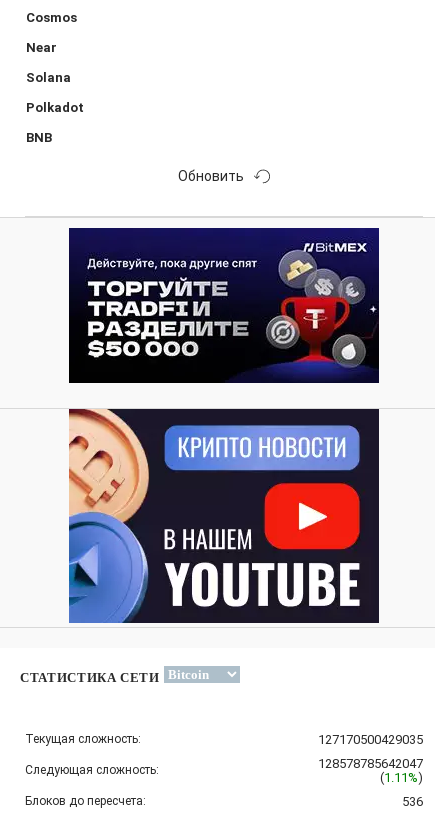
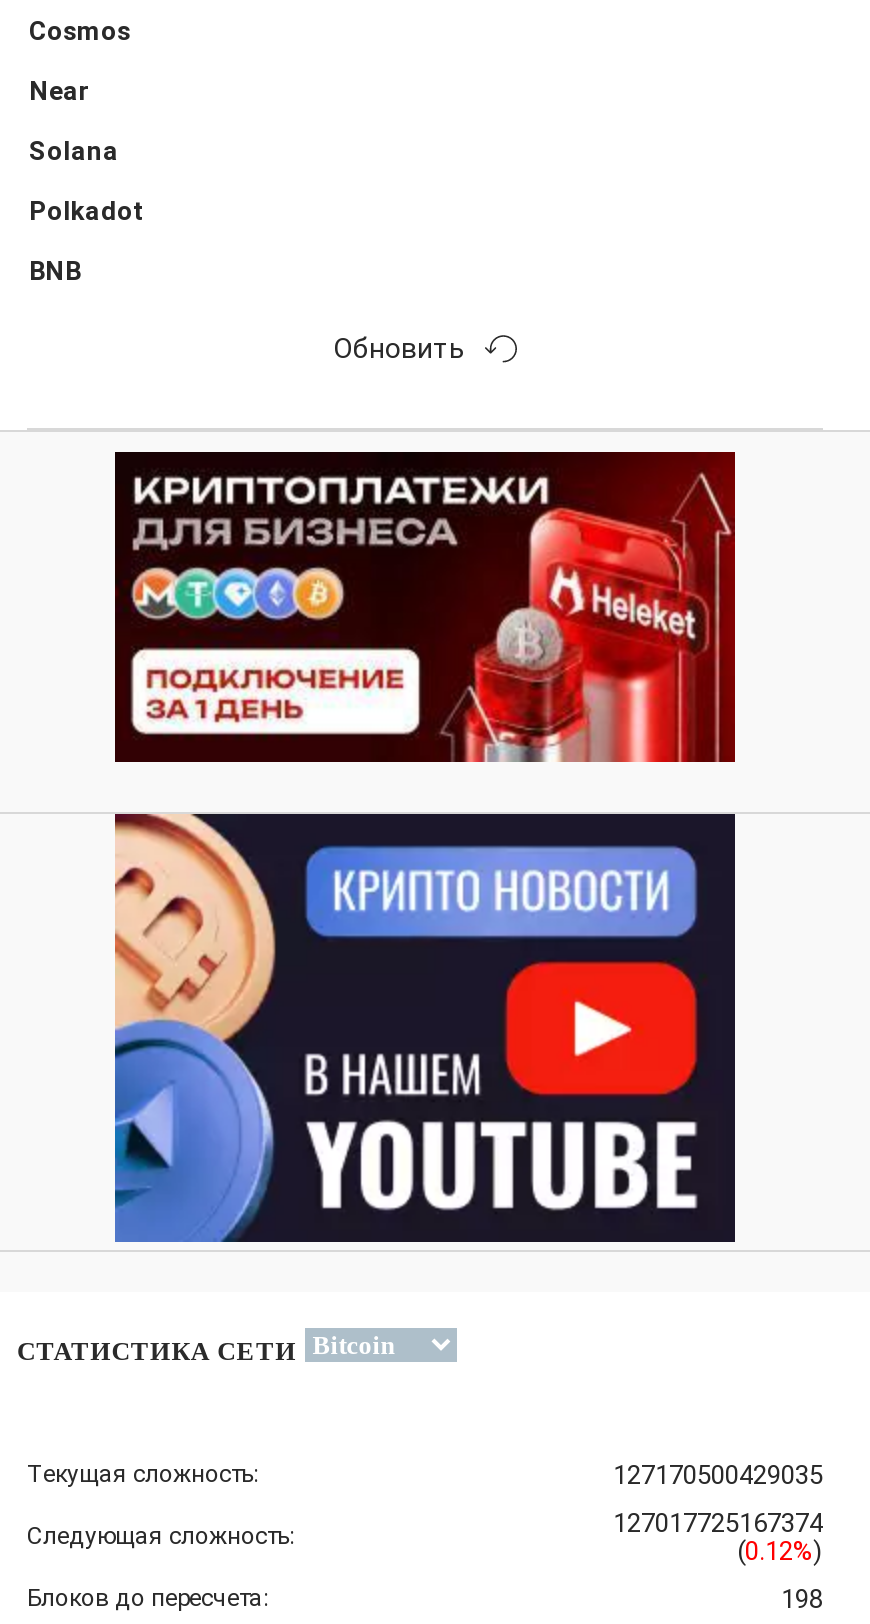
[69,227,380,384] [image] -> [115,450,737,764] [image]
[318,756,423,771] 128578785642047 -> [613,1509,823,1539] 127017725167374
[380,770,423,785] (1.11%) -> [737,1537,823,1567] (0.12%)
[402,794,423,809] 536 -> [781,1585,823,1615] 198

